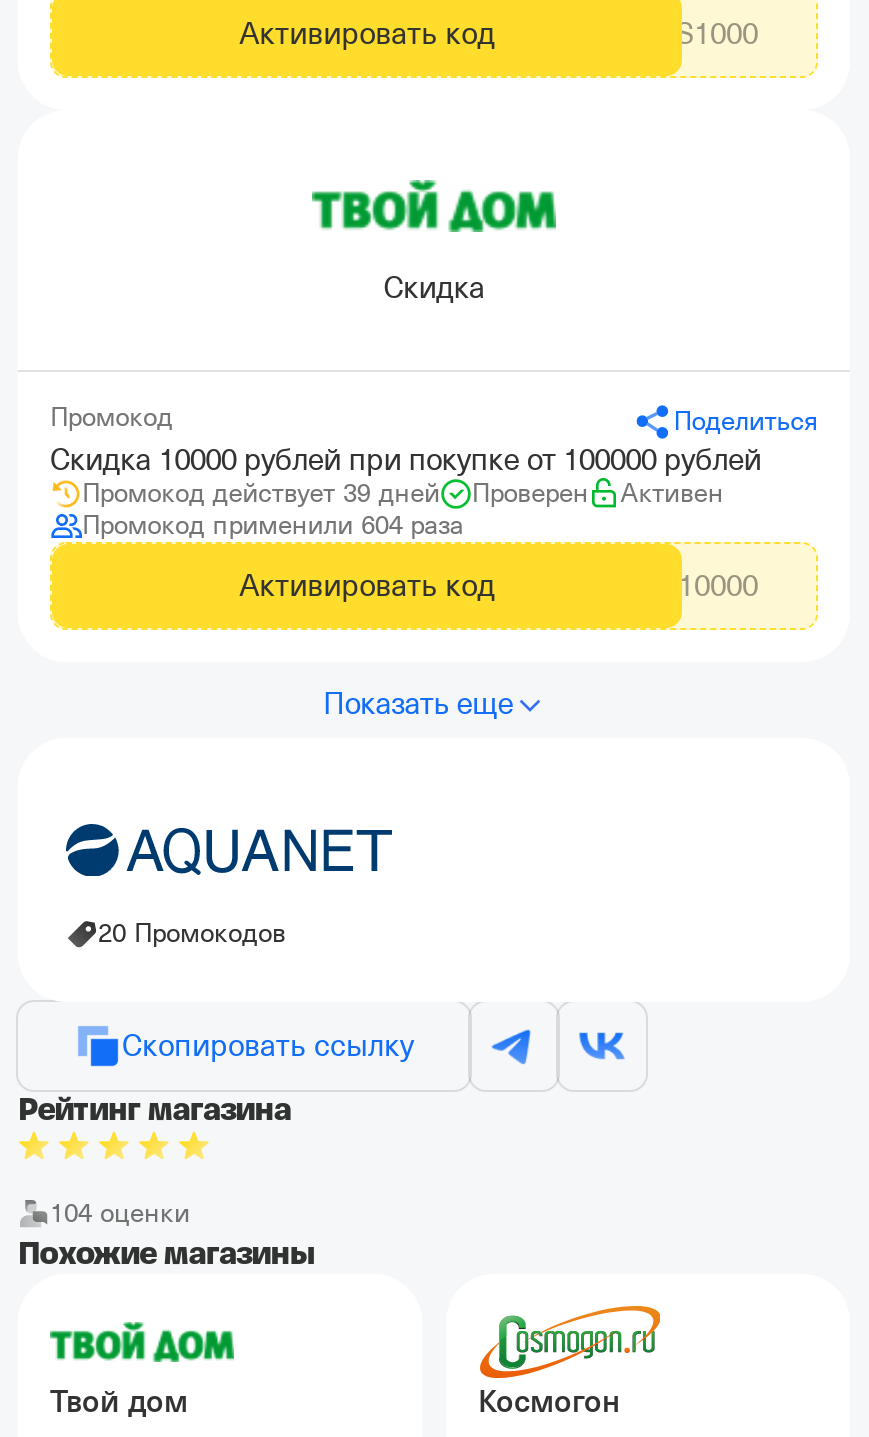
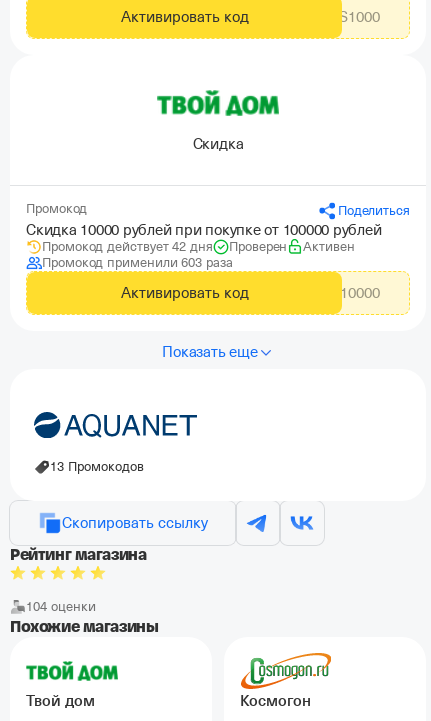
[82,478,440,508] Промокод действует 39 дней -> [42,239,213,254] Промокод действует 42 дня
[82,510,464,540] Промокод применили 604 раза -> [42,255,233,270] Промокод применили 603 раза
[98,918,286,948] 20 Промокодов -> [50,459,144,474] 13 Промокодов

